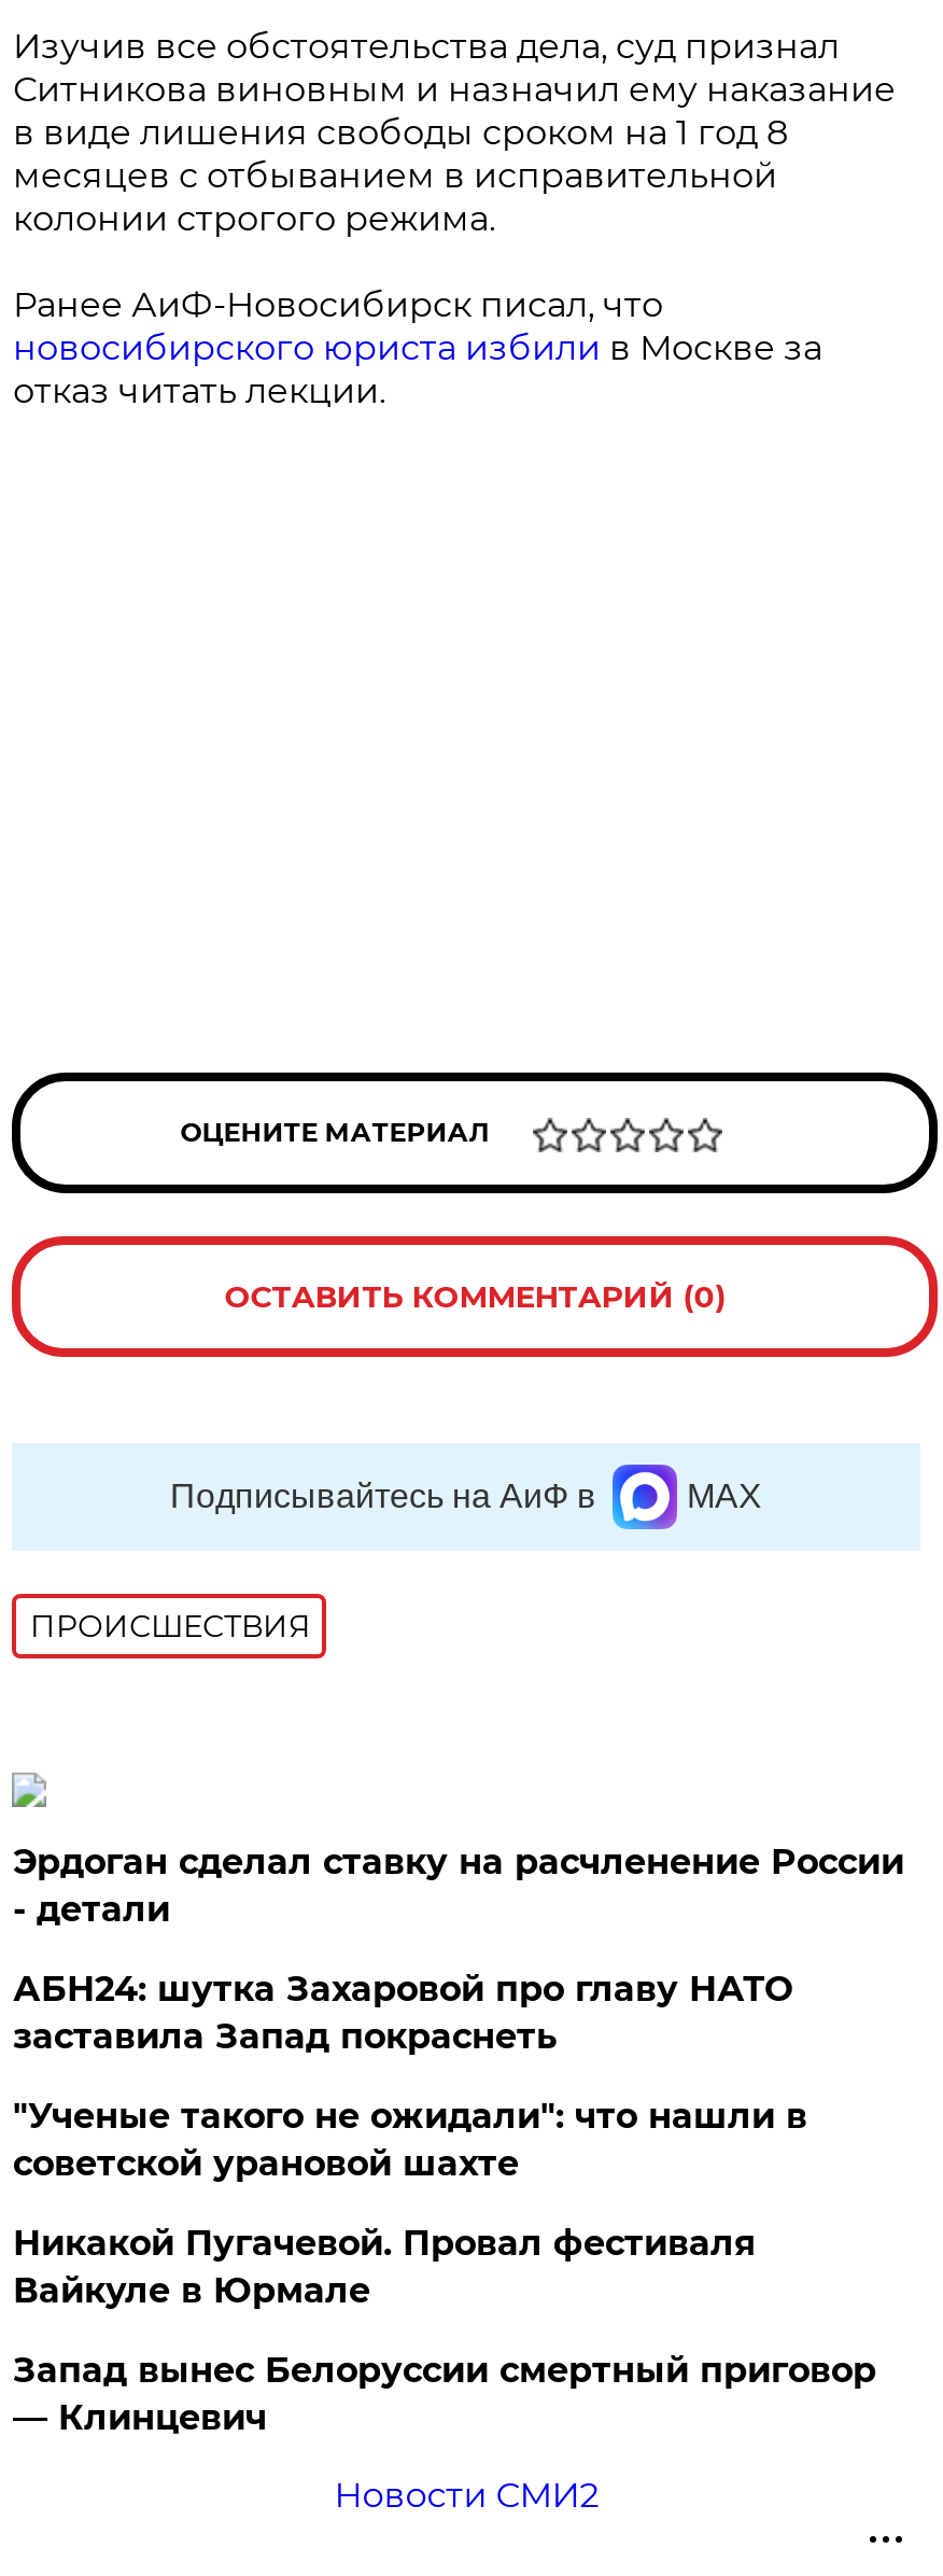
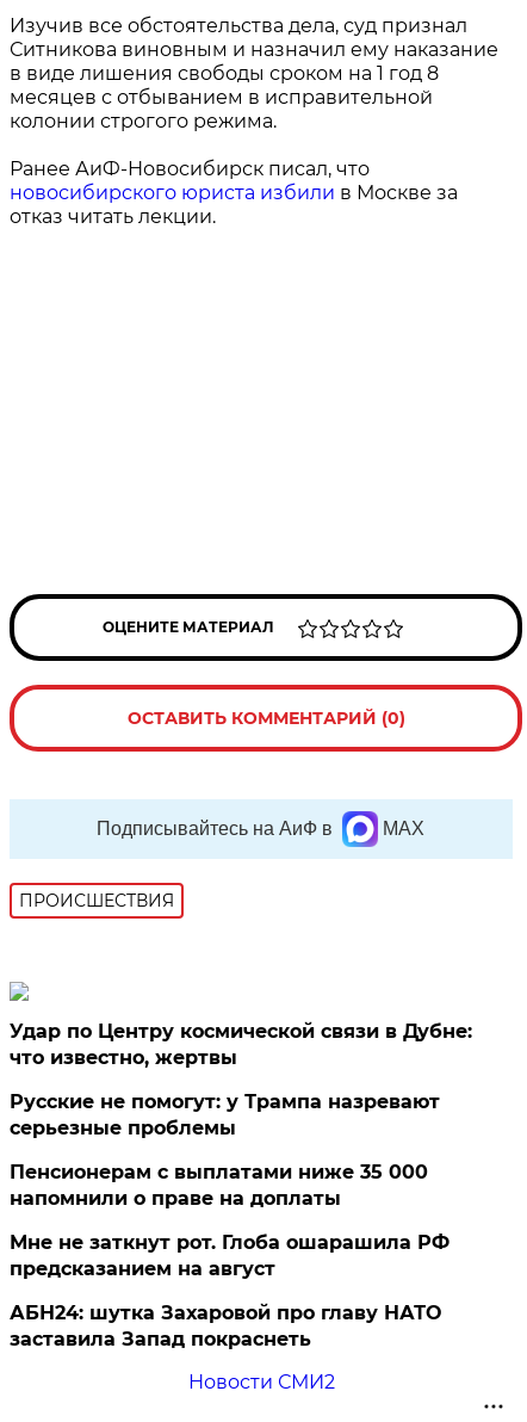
[13,1842,904,1930] Эрдоган сделал ставку на расчленение России | - детали -> [10,1020,473,1280] Удар по Центру космической связи в Дубне: | что известно, жертвы | Русские не помогут: у Трампа назревают | серьезные проблемы | Пенсионерам с выплатами ниже 35 000 | напомнили о праве на доплаты | Мне не заткнут рот. Глоба ошарашила РФ | предсказанием на август
moved [13,1969,792,2057] -> [10,1302,442,1350]: АБН24: шутка Захаровой про главу НАТО | заставила Запад покраснеть
[13,2096,876,2438] "Ученые такого не ожидали": что нашли в | советской урановой шахте | Никакой Пугачевой. Провал фестиваля | Вайкуле в Юрмале | Запад вынес Белоруссии смертный приговор | — Клинцевич -> none

